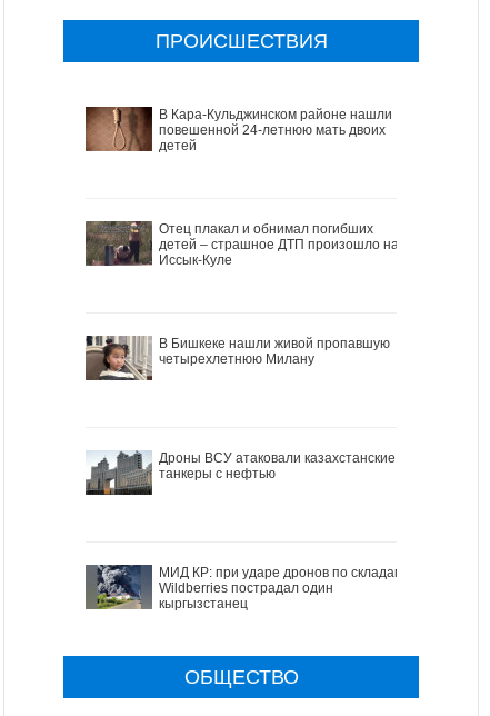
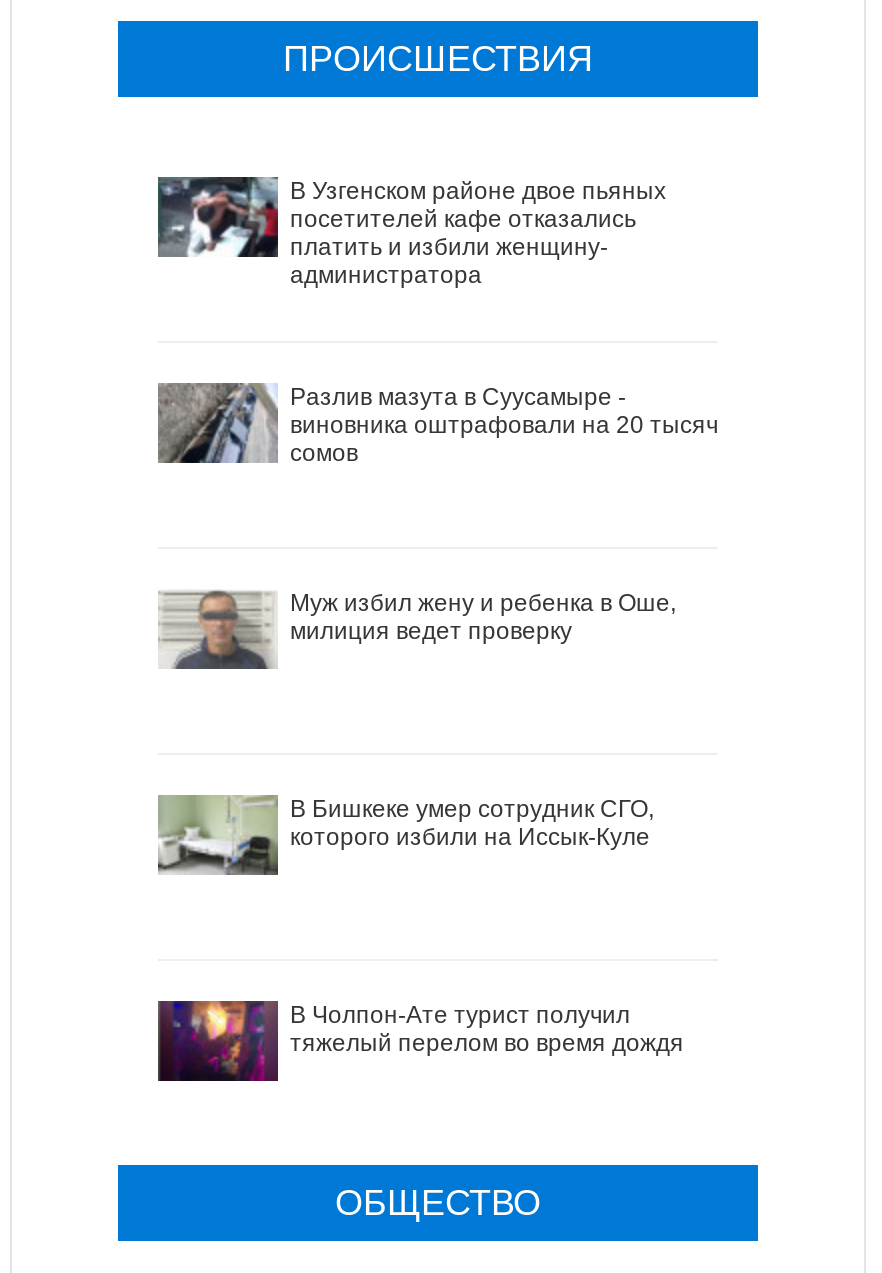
[86,107,392,153] [image] | В Кара-Кульджинском районе нашли | повешенной 24-летнюю мать двоих | детей -> [158,177,666,289] [image] | В Узгенском районе двое пьяных | посетителей кафе отказались | платить и избили женщину- | администратора
[87,221,399,268] [image] | Отец плакал и обнимал погибших | детей – страшное ДТП произошло на | Иссык-Куле -> [158,383,718,467] [image] | Разлив мазута в Суусамыре - | виновника оштрафовали на 20 тысяч | сомов
[84,335,390,381] [image] | В Бишкеке нашли живой пропавшую | четырехлетнюю Милану -> [158,589,676,669] [image] | Муж избил жену и ребенка в Оше, | милиция ведет проверку
[86,450,396,496] [image] | Дроны ВСУ атаковали казахстанские | танкеры с нефтью -> [158,795,654,875] [image] | В Бишкеке умер сотрудник СГО, | которого избили на Иссык-Куле
[86,564,403,611] [image] | МИД КР: при ударе дронов по складам | Wildberries пострадал один | кыргызстанец -> [160,999,684,1083] [image] | В Чолпон-Ате турист получил | тяжелый перелом во время дождя

